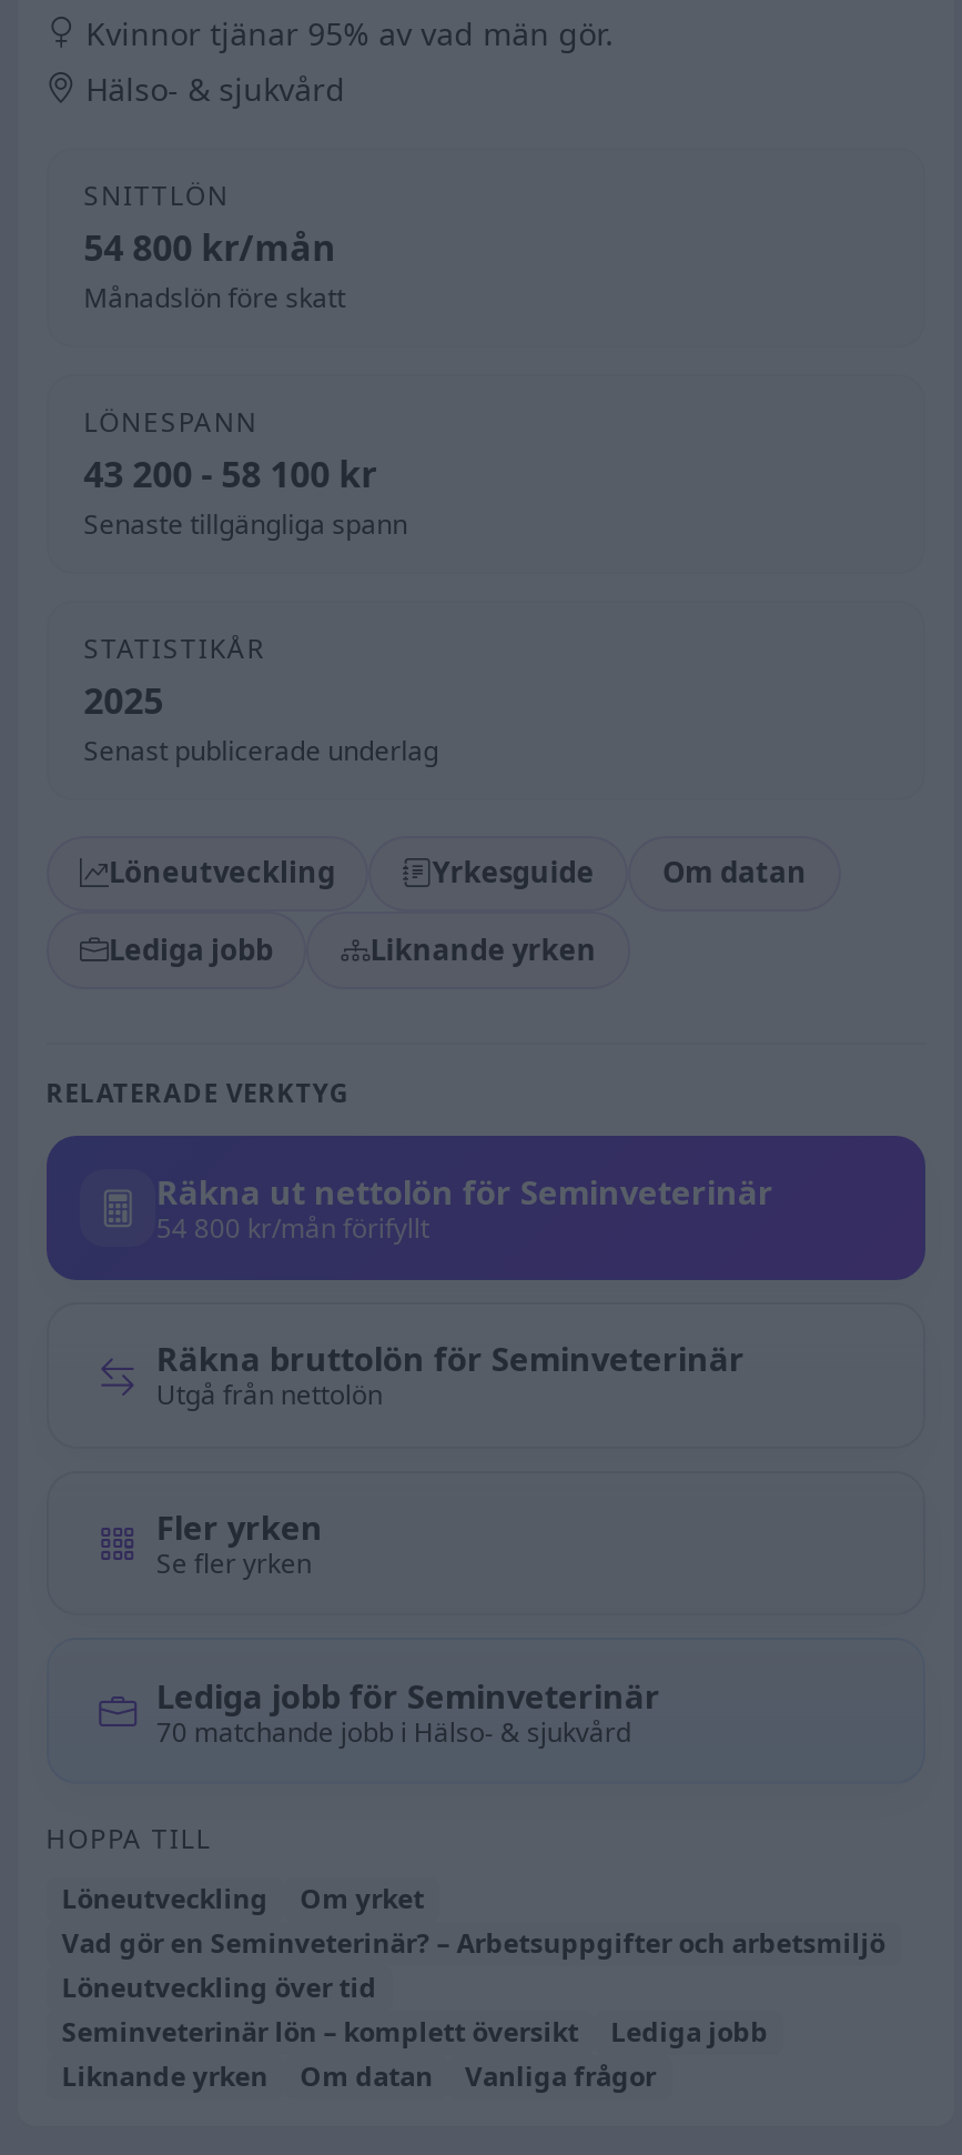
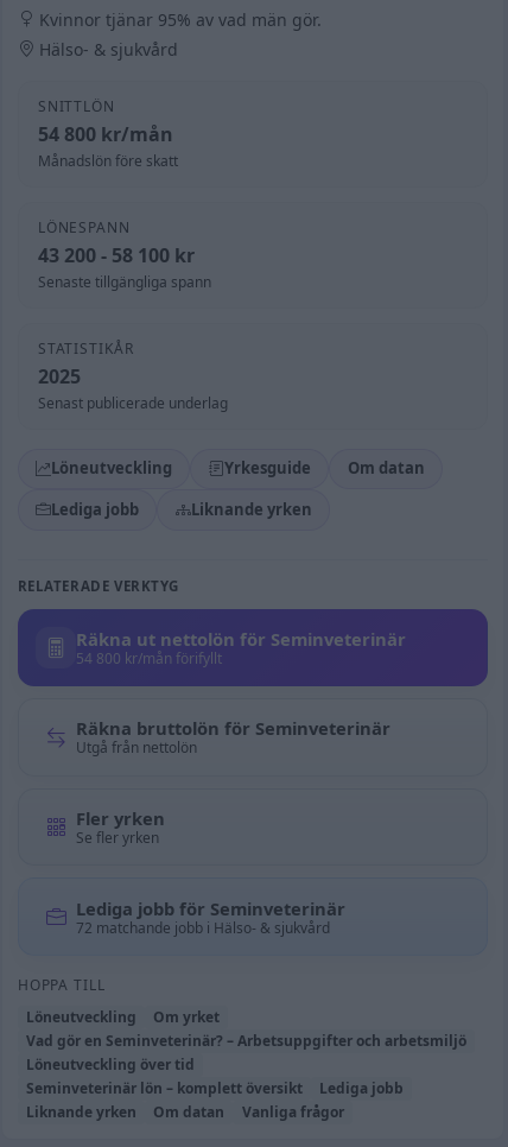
[156,1712,631,1750] 70 matchande jobb i Hälso- & sjukvård -> [76,917,330,937] 72 matchande jobb i Hälso- & sjukvård

